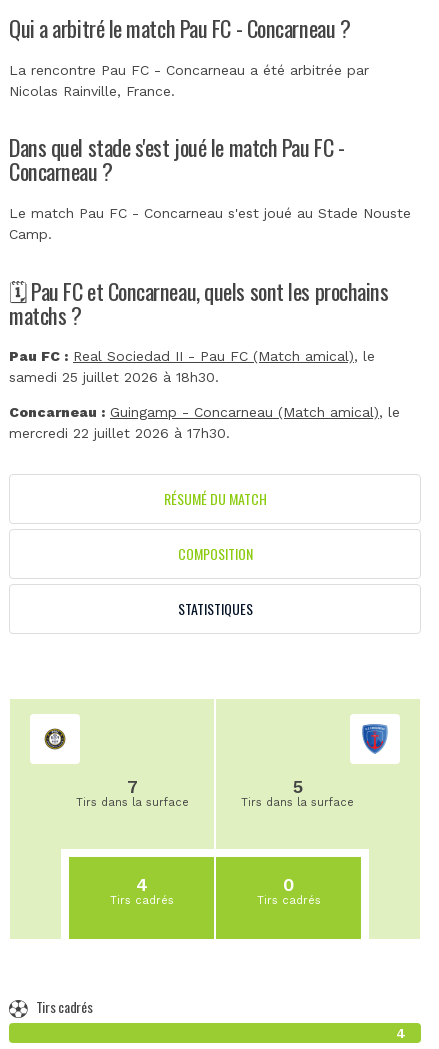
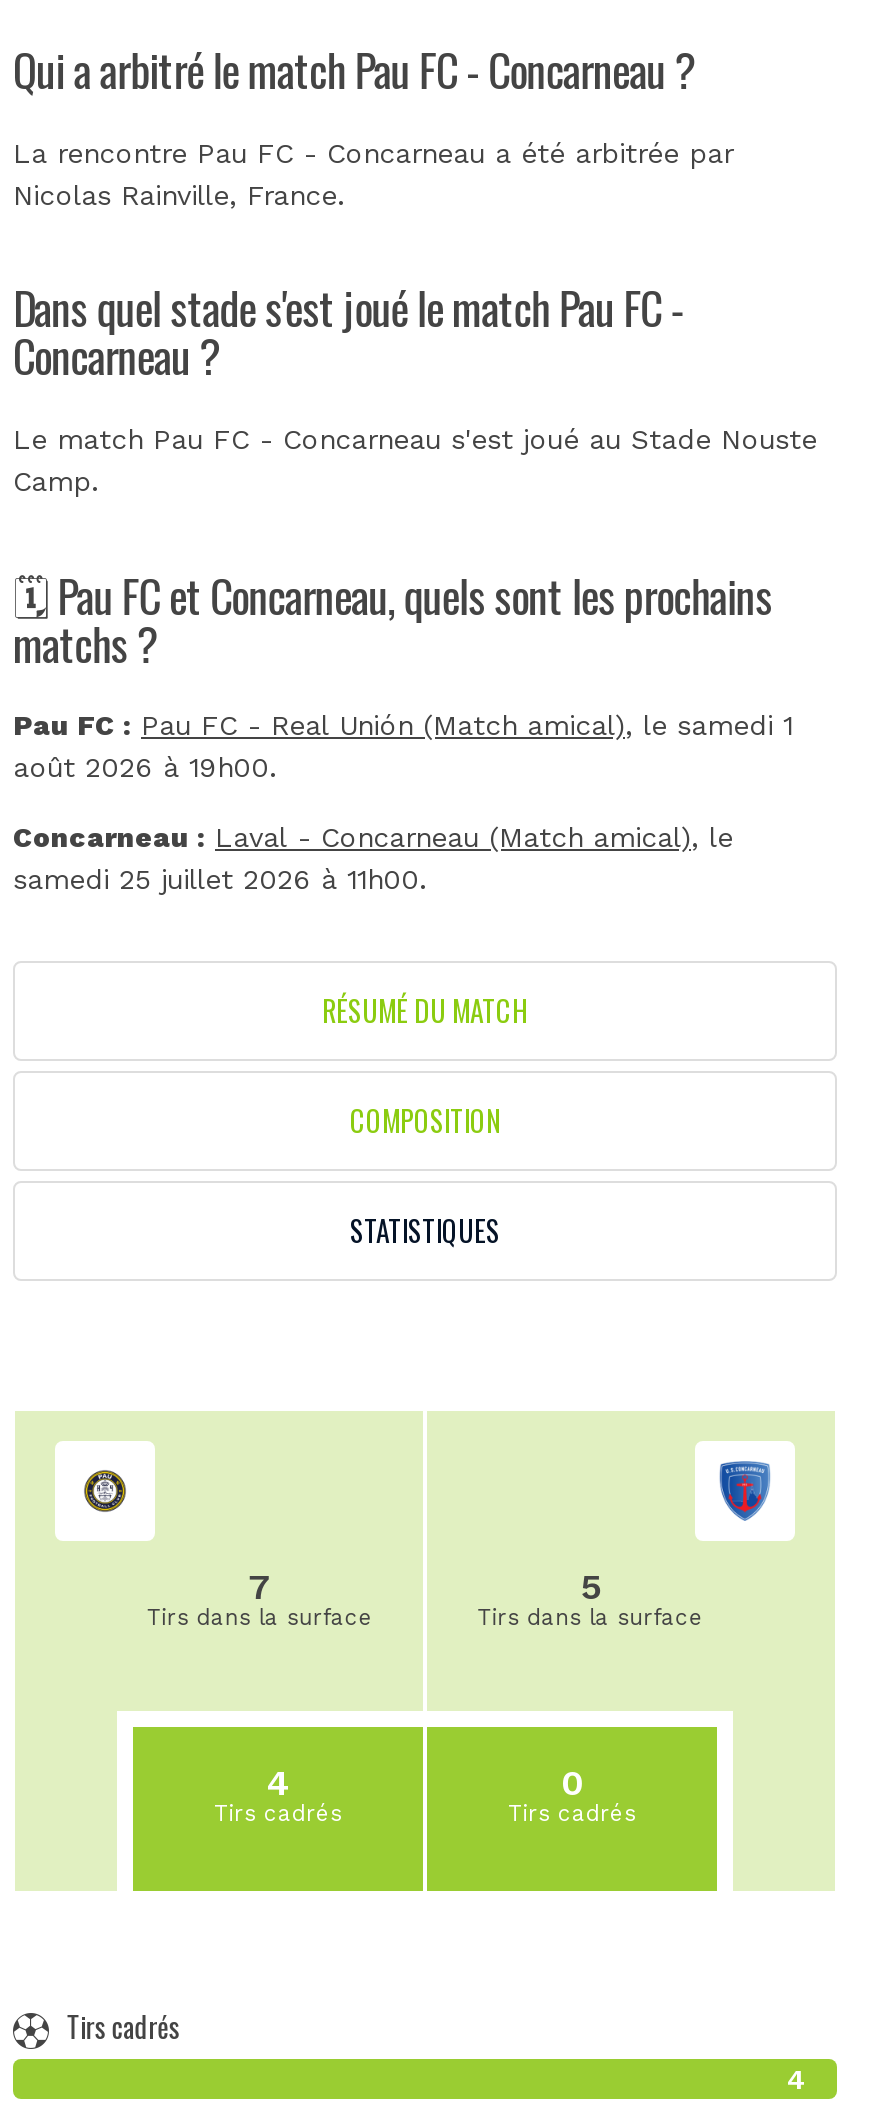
[9,348,375,385] Pau FC : Real Sociedad II - Pau FC (Match amical), le | samedi 25 juillet 2026 à 18h30. -> [13,710,793,784] Pau FC : Pau FC - Real Unión (Match amical), le samedi 1 | août 2026 à 19h00.
[9,404,400,441] Concarneau : Guingamp - Concarneau (Match amical), le | mercredi 22 juillet 2026 à 17h30. -> [13,822,733,896] Concarneau : Laval - Concarneau (Match amical), le | samedi 25 juillet 2026 à 11h00.

